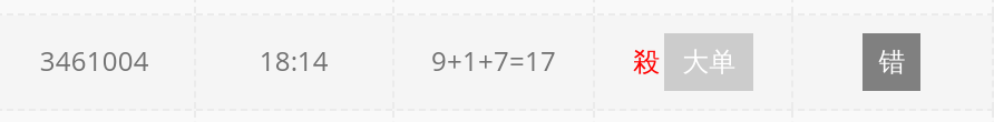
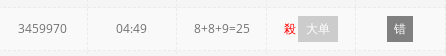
[40,42,556,79] 3461004 | 18:14 | 9+1+7=17 -> [18,20,249,37] 3459970 | 04:49 | 8+8+9=25

